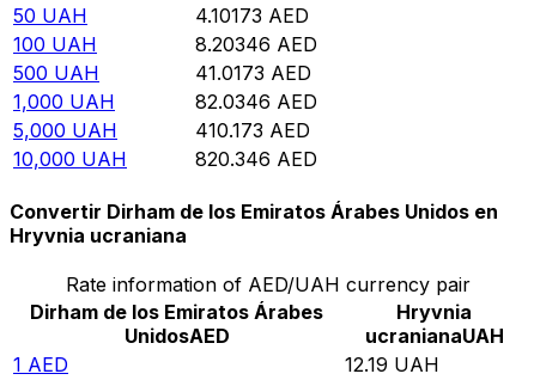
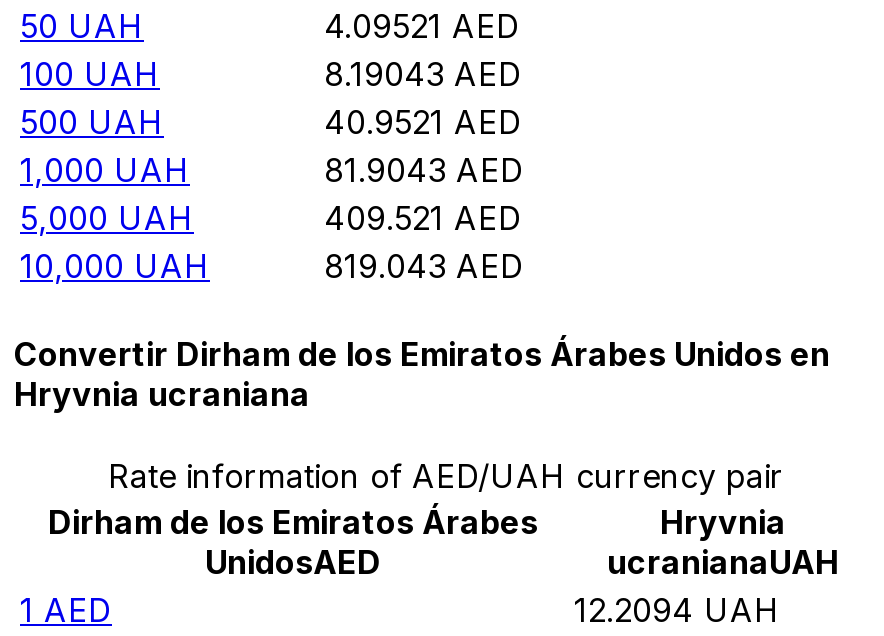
[195,3,309,27] 4.10173 AED -> [324,6,520,46] 4.09521 AED
[195,32,317,56] 8.20346 AED -> [324,54,522,94] 8.19043 AED
[195,61,311,85] 41.0173 AED -> [324,102,522,142] 40.9521 AED
[195,89,317,113] 82.0346 AED -> [324,150,524,190] 81.9043 AED
[195,118,310,142] 410.173 AED -> [324,198,522,238] 409.521 AED
[195,147,317,171] 820.346 AED -> [324,246,524,286] 819.043 AED
[345,353,439,377] 12.19 UAH -> [574,591,780,631] 12.2094 UAH

